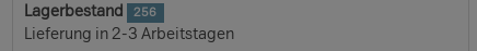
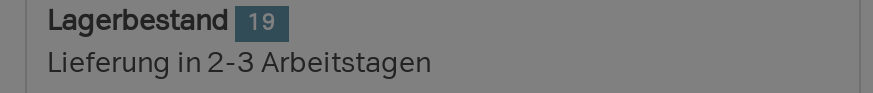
[24,2,157,21] Lagerbestand 256 -> [47,4,276,38] Lagerbestand 19

